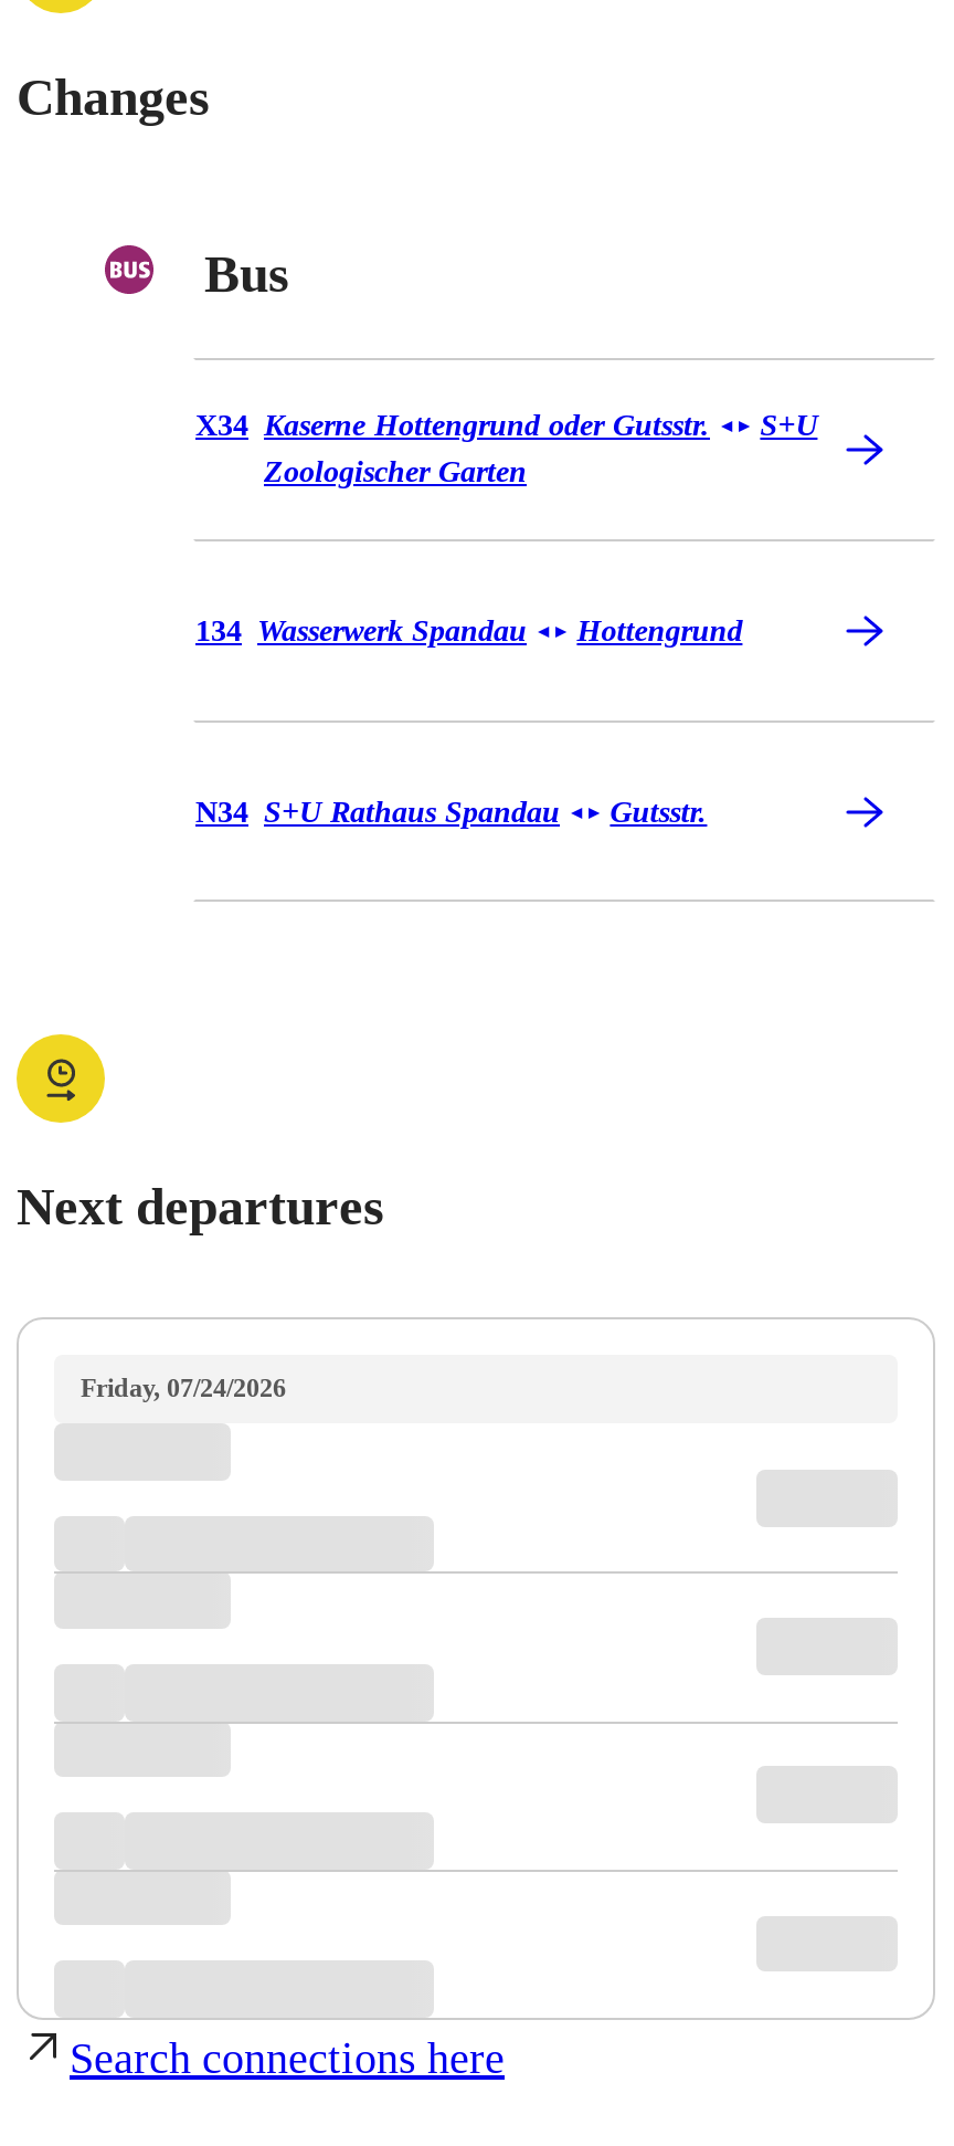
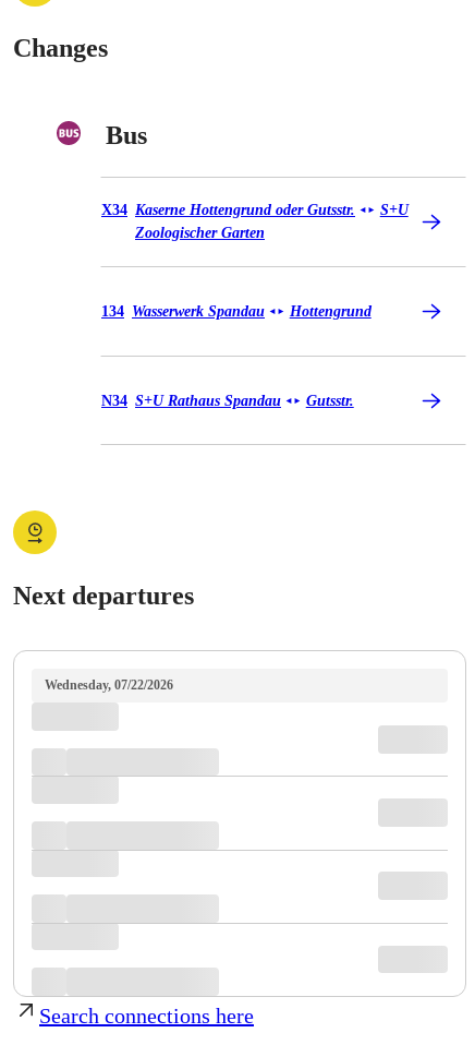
[81,1373,286,1404] Friday, 07/24/2026 -> [45,678,173,693] Wednesday, 07/22/2026

